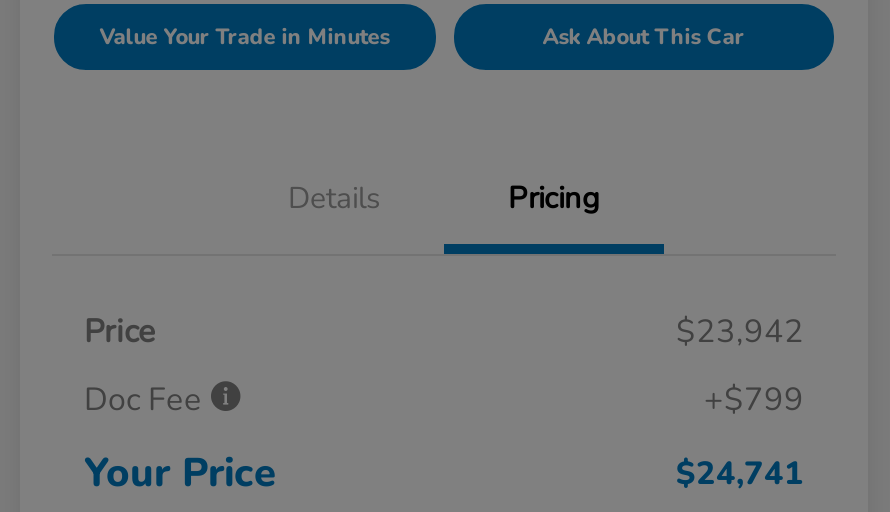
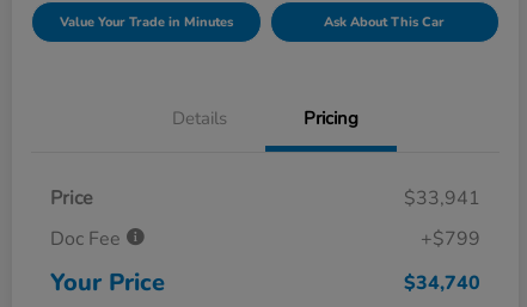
[676,310,804,354] $23,942 -> [404,185,480,212] $33,941
[676,452,804,496] $24,741 -> [404,270,480,296] $34,740

